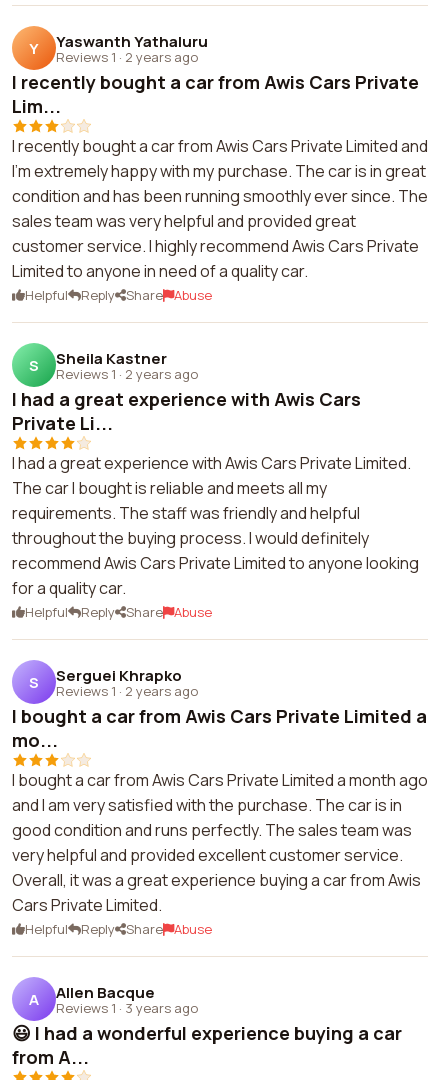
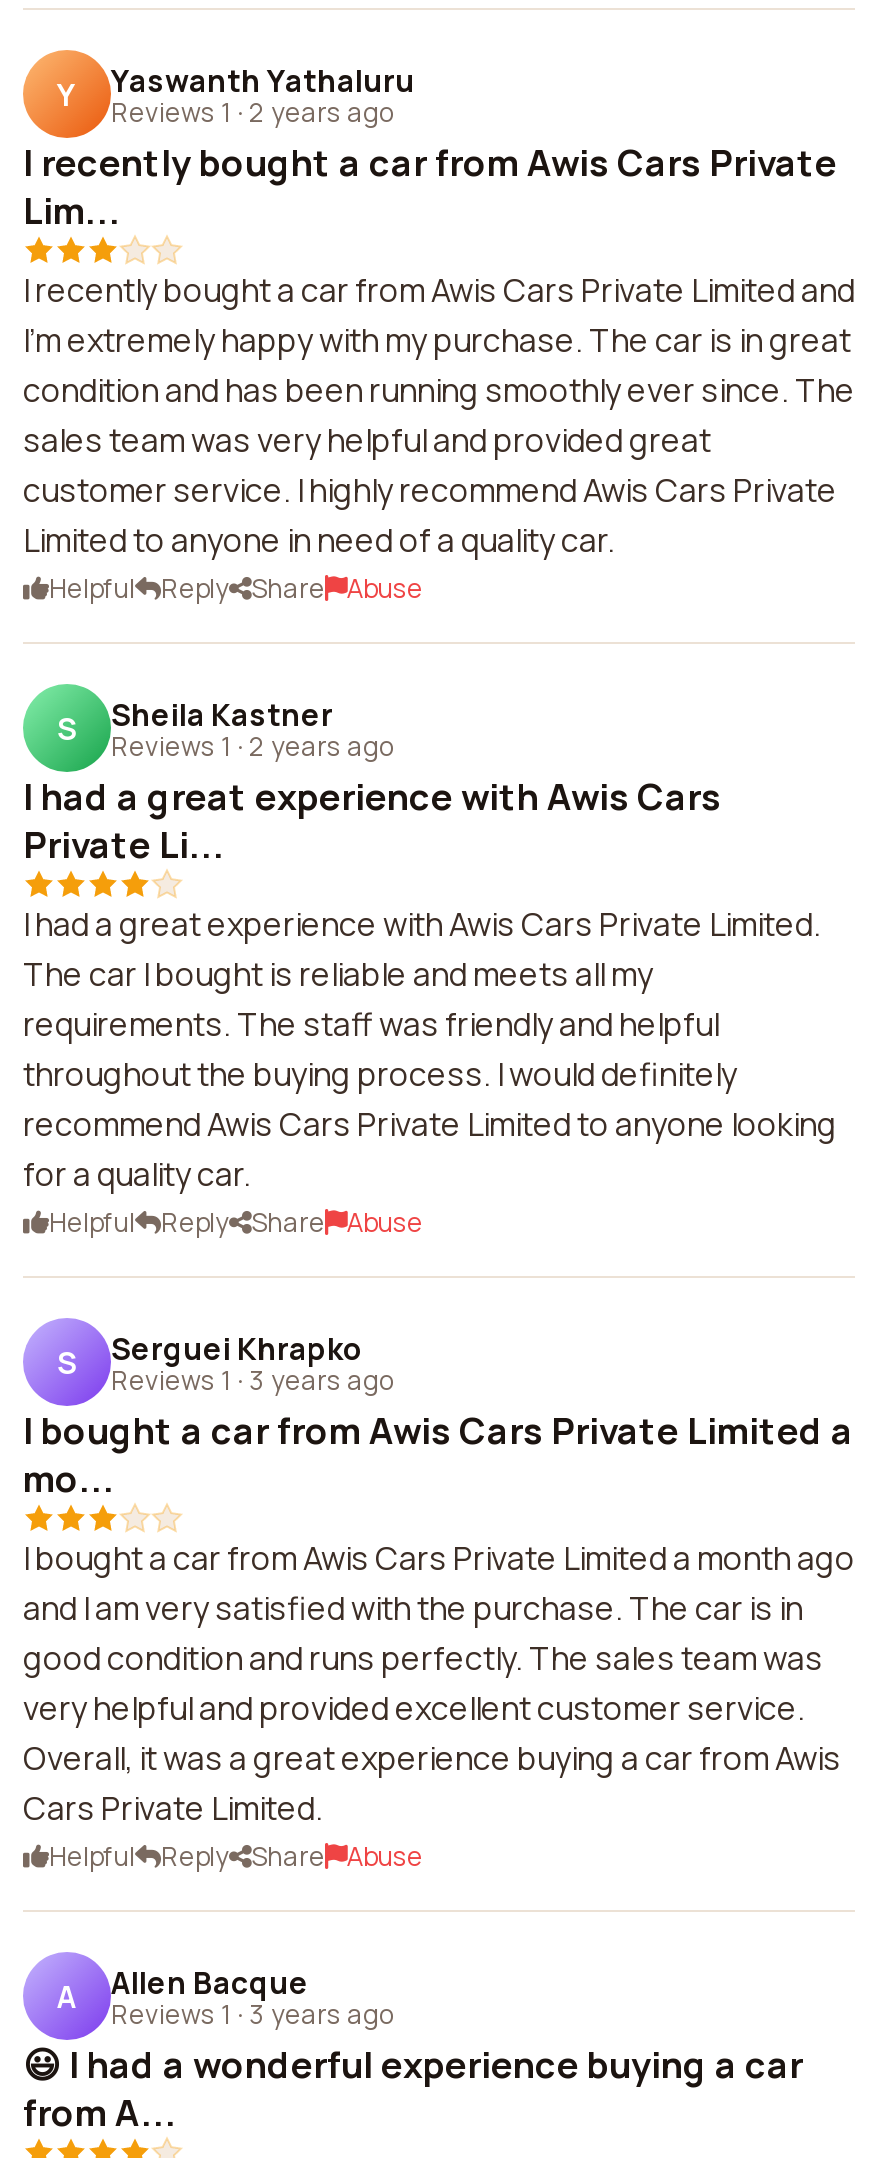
[56,681,198,699] Reviews 1 · 2 years ago -> [111,1361,395,1397] Reviews 1 · 3 years ago

